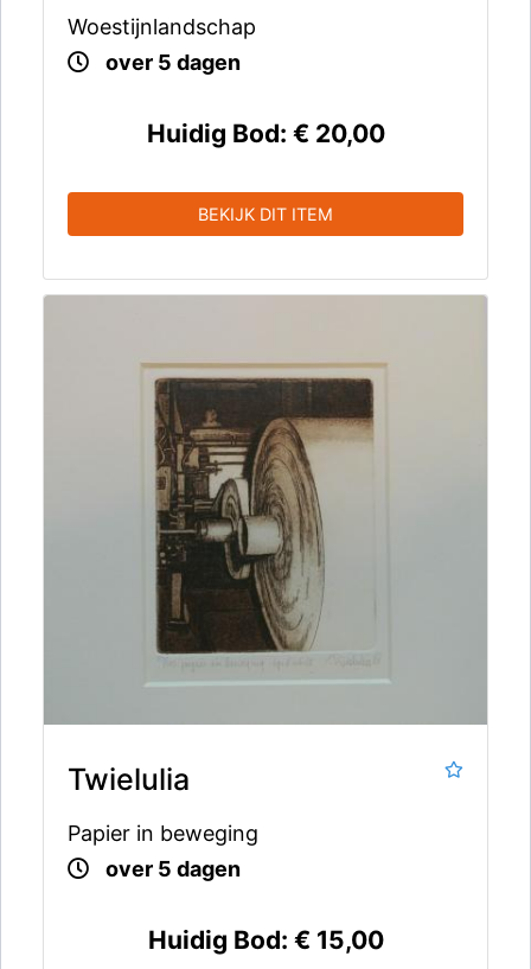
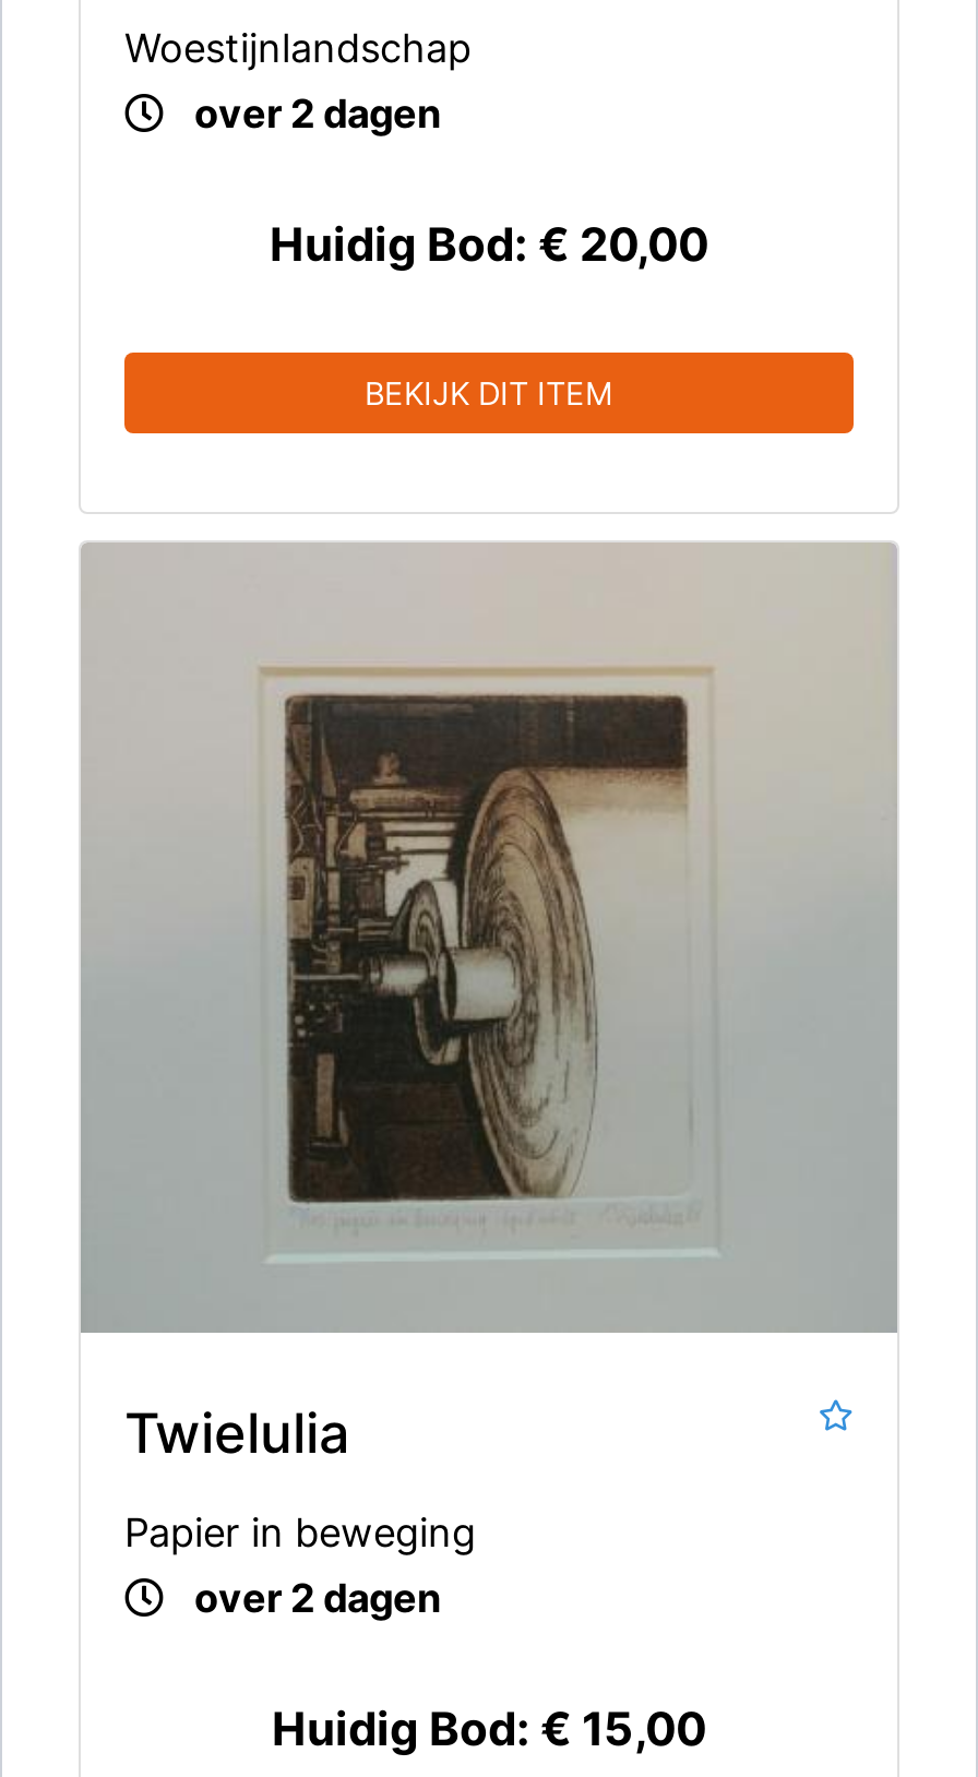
[105,50,241,75] over 5 dagen -> [194,91,441,137] over 2 dagen
[105,857,241,881] over 5 dagen -> [194,1576,441,1621] over 2 dagen

